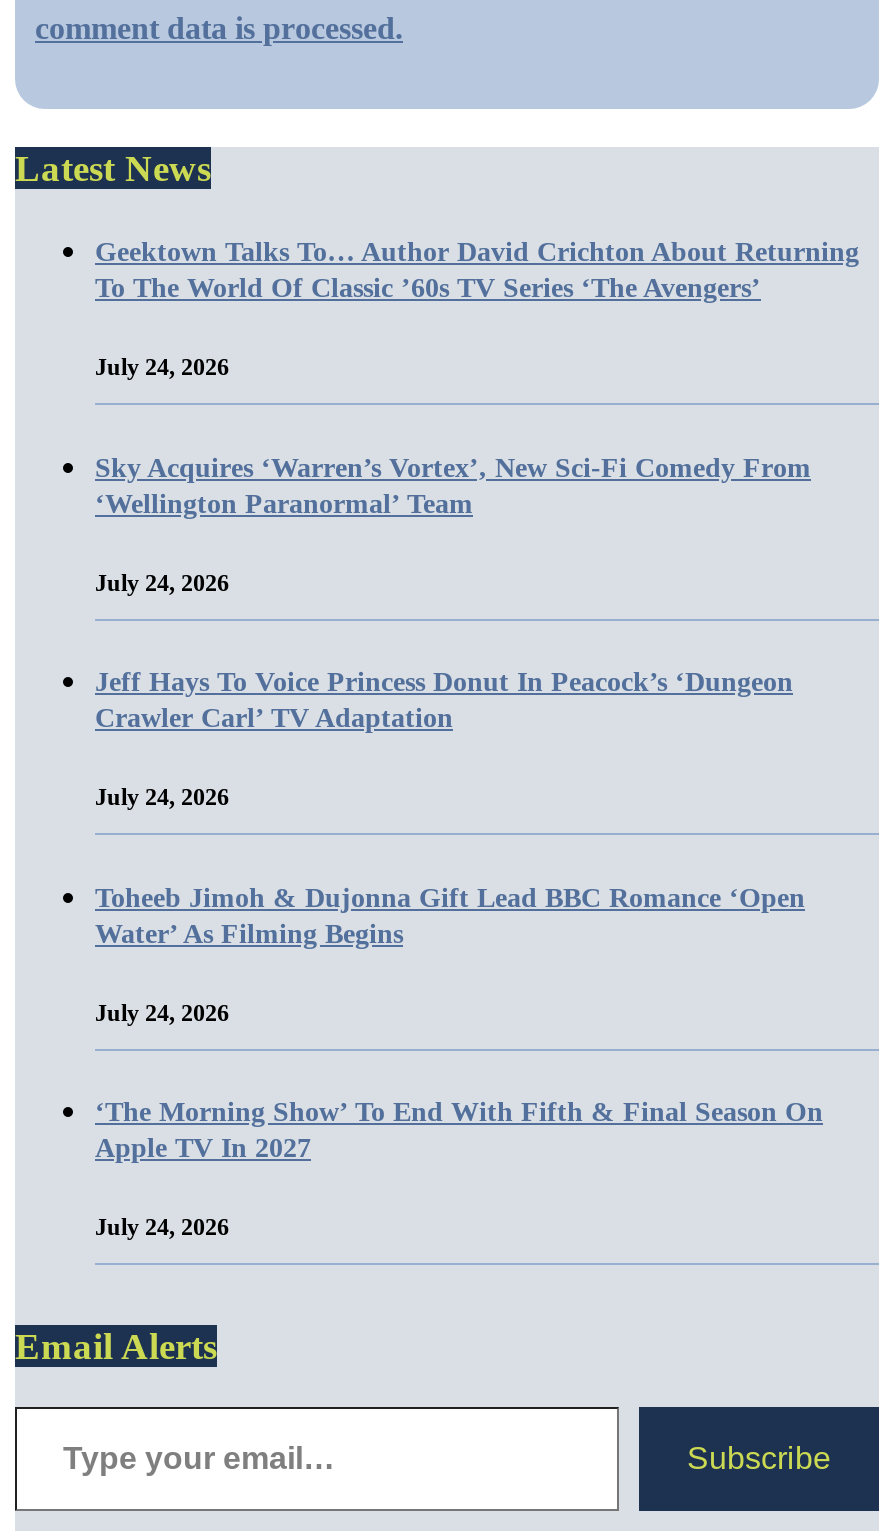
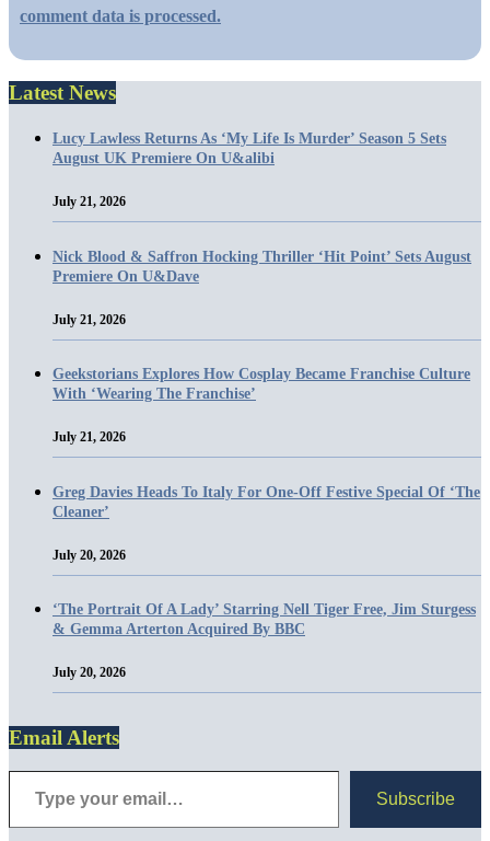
[95,237,859,303] Geektown Talks To… Author David Crichton About Returning | To The World Of Classic ’60s TV Series ‘The Avengers’ -> [52,130,446,167] Lucy Lawless Returns As ‘My Life Is Murder’ Season 5 Sets | August UK Premiere On U&alibi
[95,354,229,382] July 24, 2026 -> [52,194,126,210] July 21, 2026
[95,452,811,518] Sky Acquires ‘Warren’s Vortex’, New Sci-Fi Comedy From | ‘Wellington Paranormal’ Team -> [52,248,471,284] Nick Blood & Saffron Hocking Thriller ‘Hit Point’ Sets August | Premiere On U&Dave
[95,569,229,597] July 24, 2026 -> [52,312,126,327] July 21, 2026
[95,667,793,733] Jeff Hays To Voice Princess Donut In Peacock’s ‘Dungeon | Crawler Carl’ TV Adaptation -> [52,366,470,402] Geekstorians Explores How Cosplay Became Franchise Culture | With ‘Wearing The Franchise’
[95,784,229,812] July 24, 2026 -> [52,430,126,445] July 21, 2026
[95,882,805,948] Toheeb Jimoh & Dujonna Gift Lead BBC Romance ‘Open | Water’ As Filming Begins -> [52,484,480,520] Greg Davies Heads To Italy For One-Off Festive Special Of ‘The | Cleaner’
[95,999,229,1027] July 24, 2026 -> [52,548,126,563] July 20, 2026
[95,1097,823,1163] ‘The Morning Show’ To End With Fifth & Final Season On | Apple TV In 2027 -> [52,601,476,638] ‘The Portrait Of A Lady’ Starring Nell Tiger Free, Jim Sturgess | & Gemma Arterton Acquired By BBC
[95,1214,229,1242] July 24, 2026 -> [52,665,126,681] July 20, 2026

